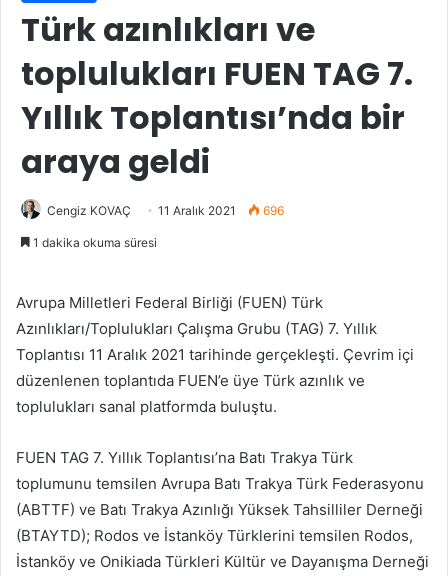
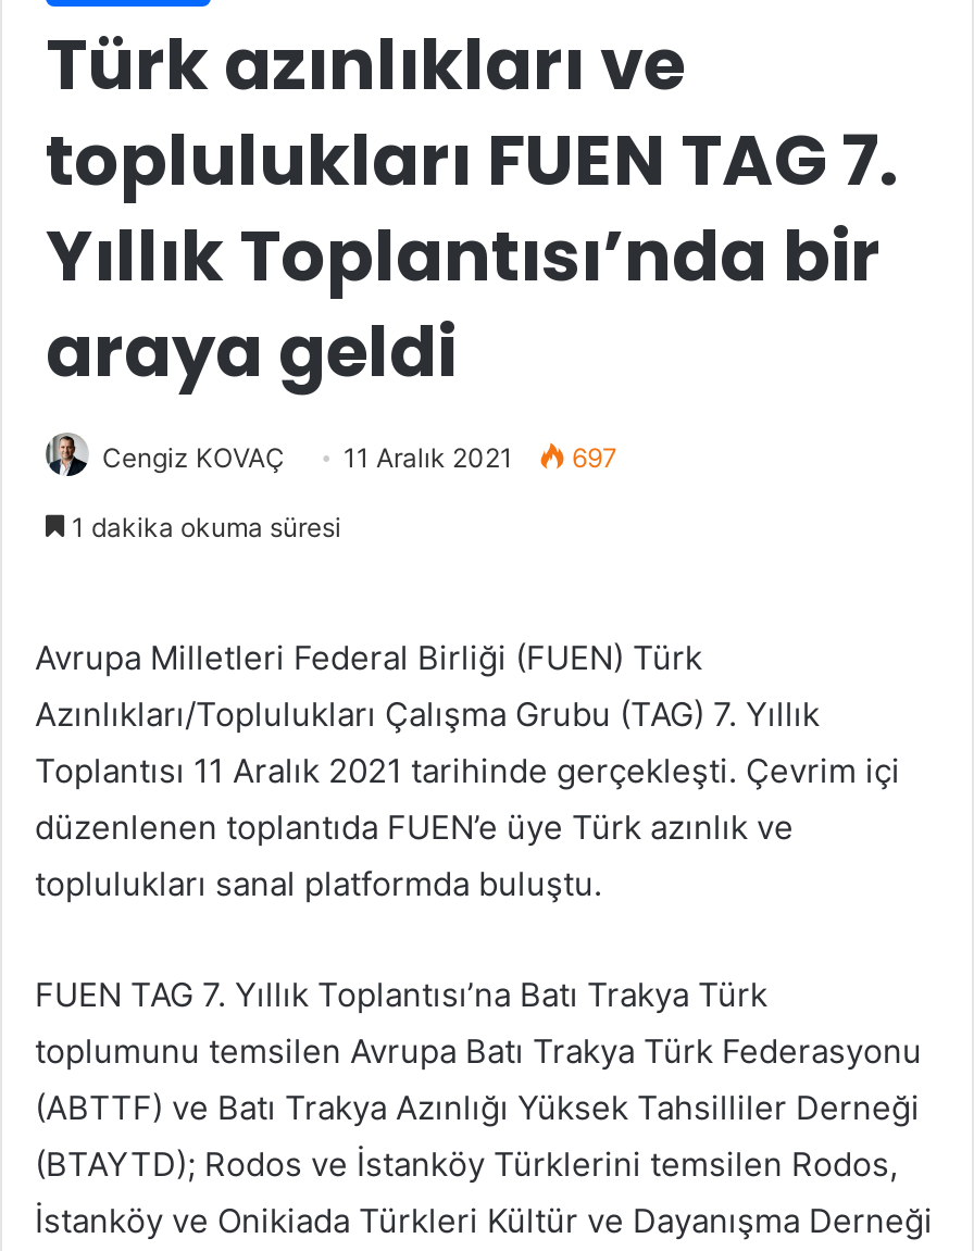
[47,203,284,218] Cengiz KOVAÇ 11 Aralık 2021 696 -> [102,441,617,473] Cengiz KOVAÇ 11 Aralık 2021 697

